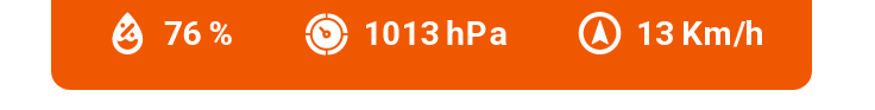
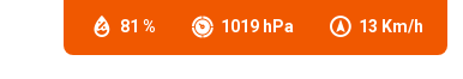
[164,14,235,52] 76 % -> [120,17,156,36] 81 %
[363,14,508,52] 1013 hPa -> [221,17,294,36] 1019 hPa

